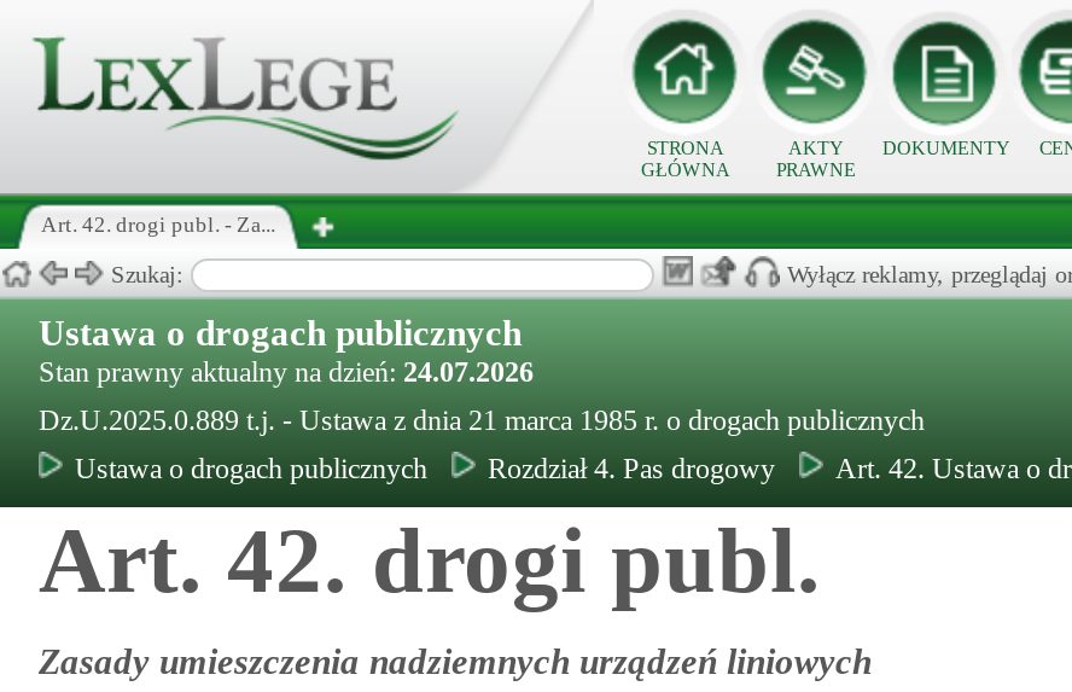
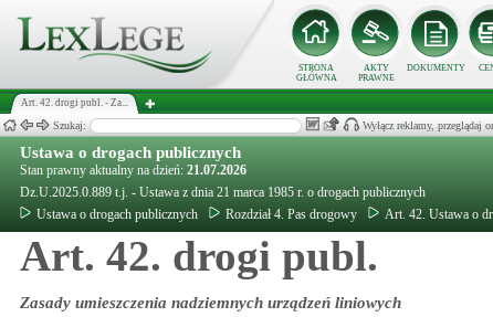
[39,355,534,389] Stan prawny aktualny na dzień: 24.07.2026 -> [20,162,246,178] Stan prawny aktualny na dzień: 21.07.2026

